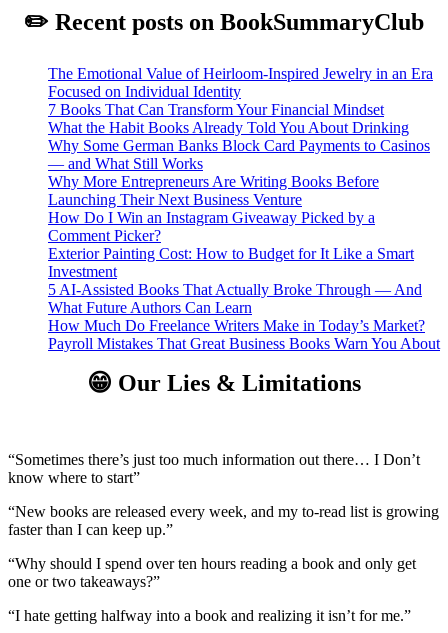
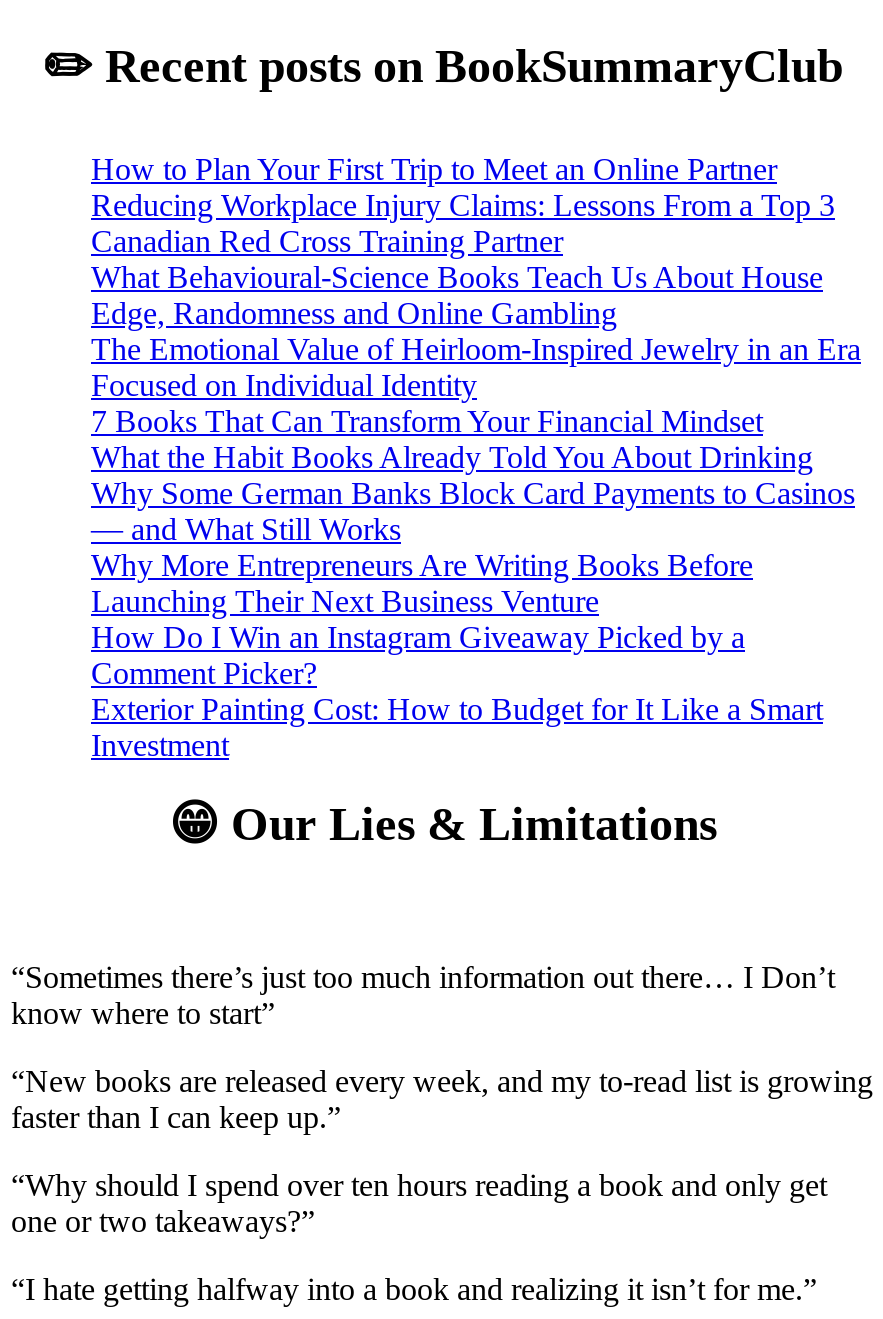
none -> [91,152,835,330] How to Plan Your First Trip to Meet an Online Partner | Reducing Workplace Injury Claims: Lessons From a Top 3 | Canadian Red Cross Training Partner | What Behavioural-Science Books Teach Us About House | Edge, Randomness and Online Gambling
moved [48,65,433,280] -> [91,332,861,762]: The Emotional Value of Heirloom-Inspired Jewelry in an Era | Focused on Individual Identity | 7 Books That Can Transform Your Financial Mindset | ... | Exterior Painting Cost: How to Budget for It Like a Smart | Investment
[48,281,440,352] 5 AI-Assisted Books That Actually Broke Through — And | What Future Authors Can Learn | How Much Do Freelance Writers Make in Today’s Market? | Payroll Mistakes That Great Business Books Warn You About -> none

